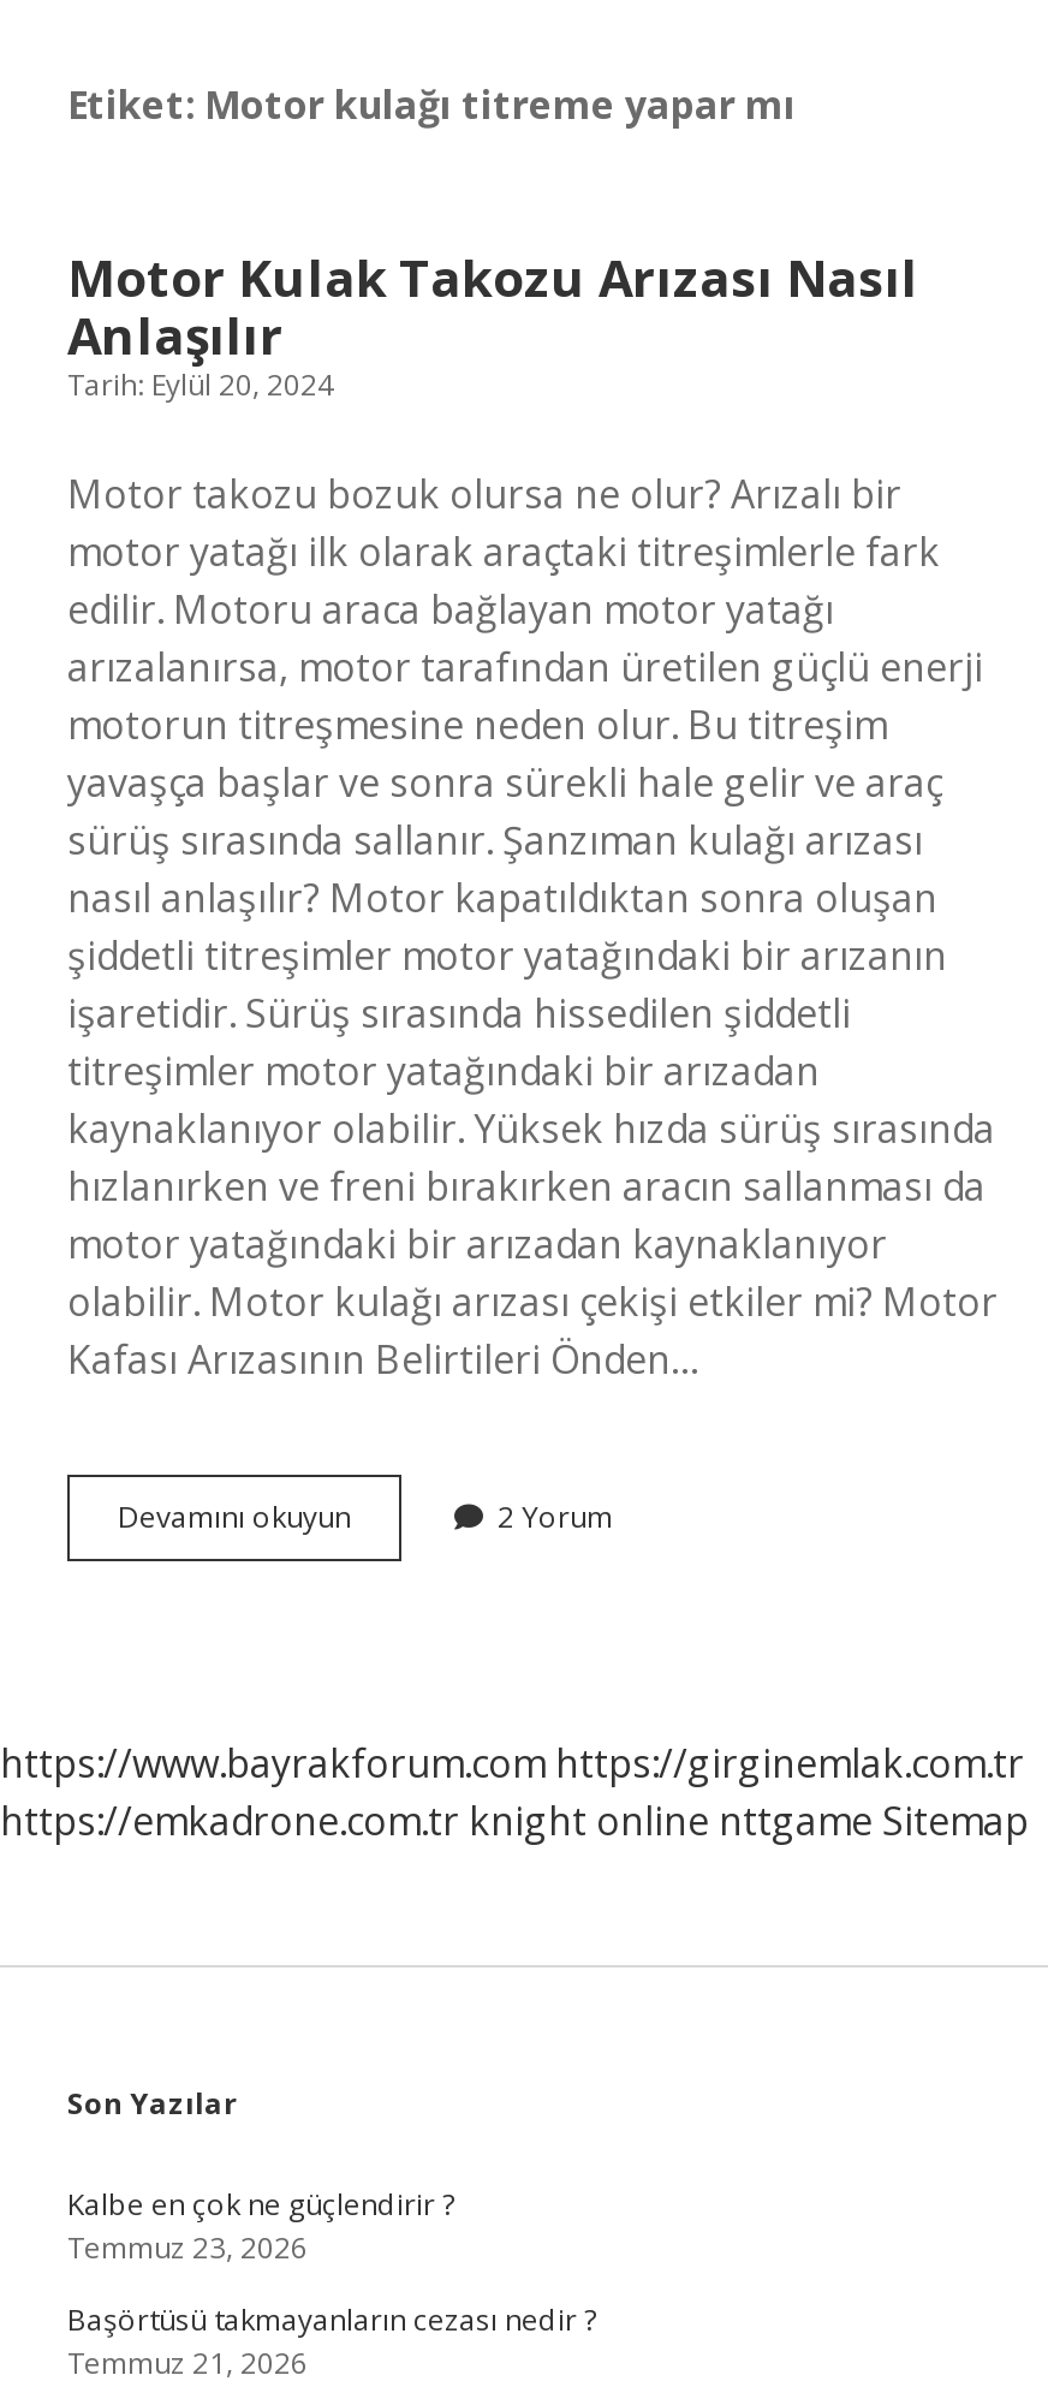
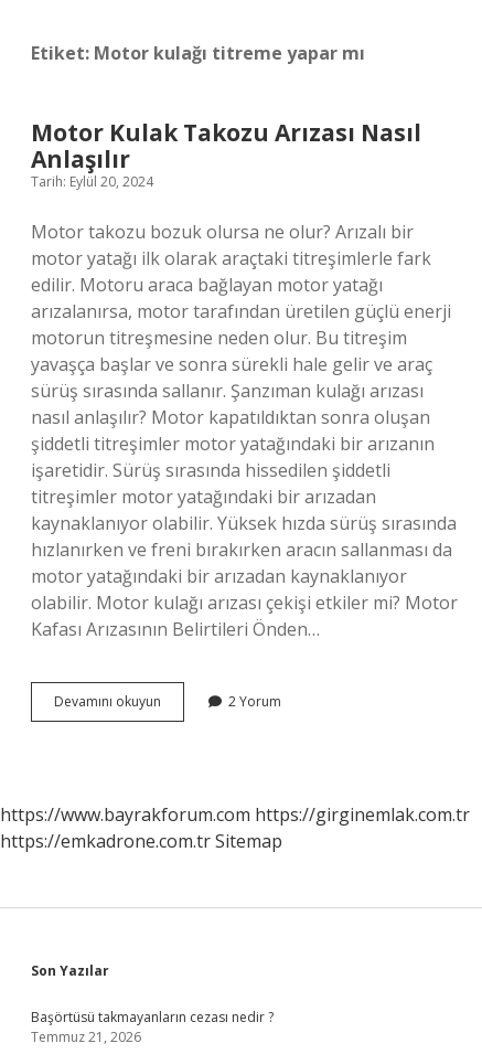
[0,1794,1029,1847] https://emkadrone.com.tr knight online nttgame Sitemap -> [0,829,282,853] https://emkadrone.com.tr Sitemap
[67,2184,454,2268] Kalbe en çok ne güçlendirir ? | Temmuz 23, 2026 -> none

